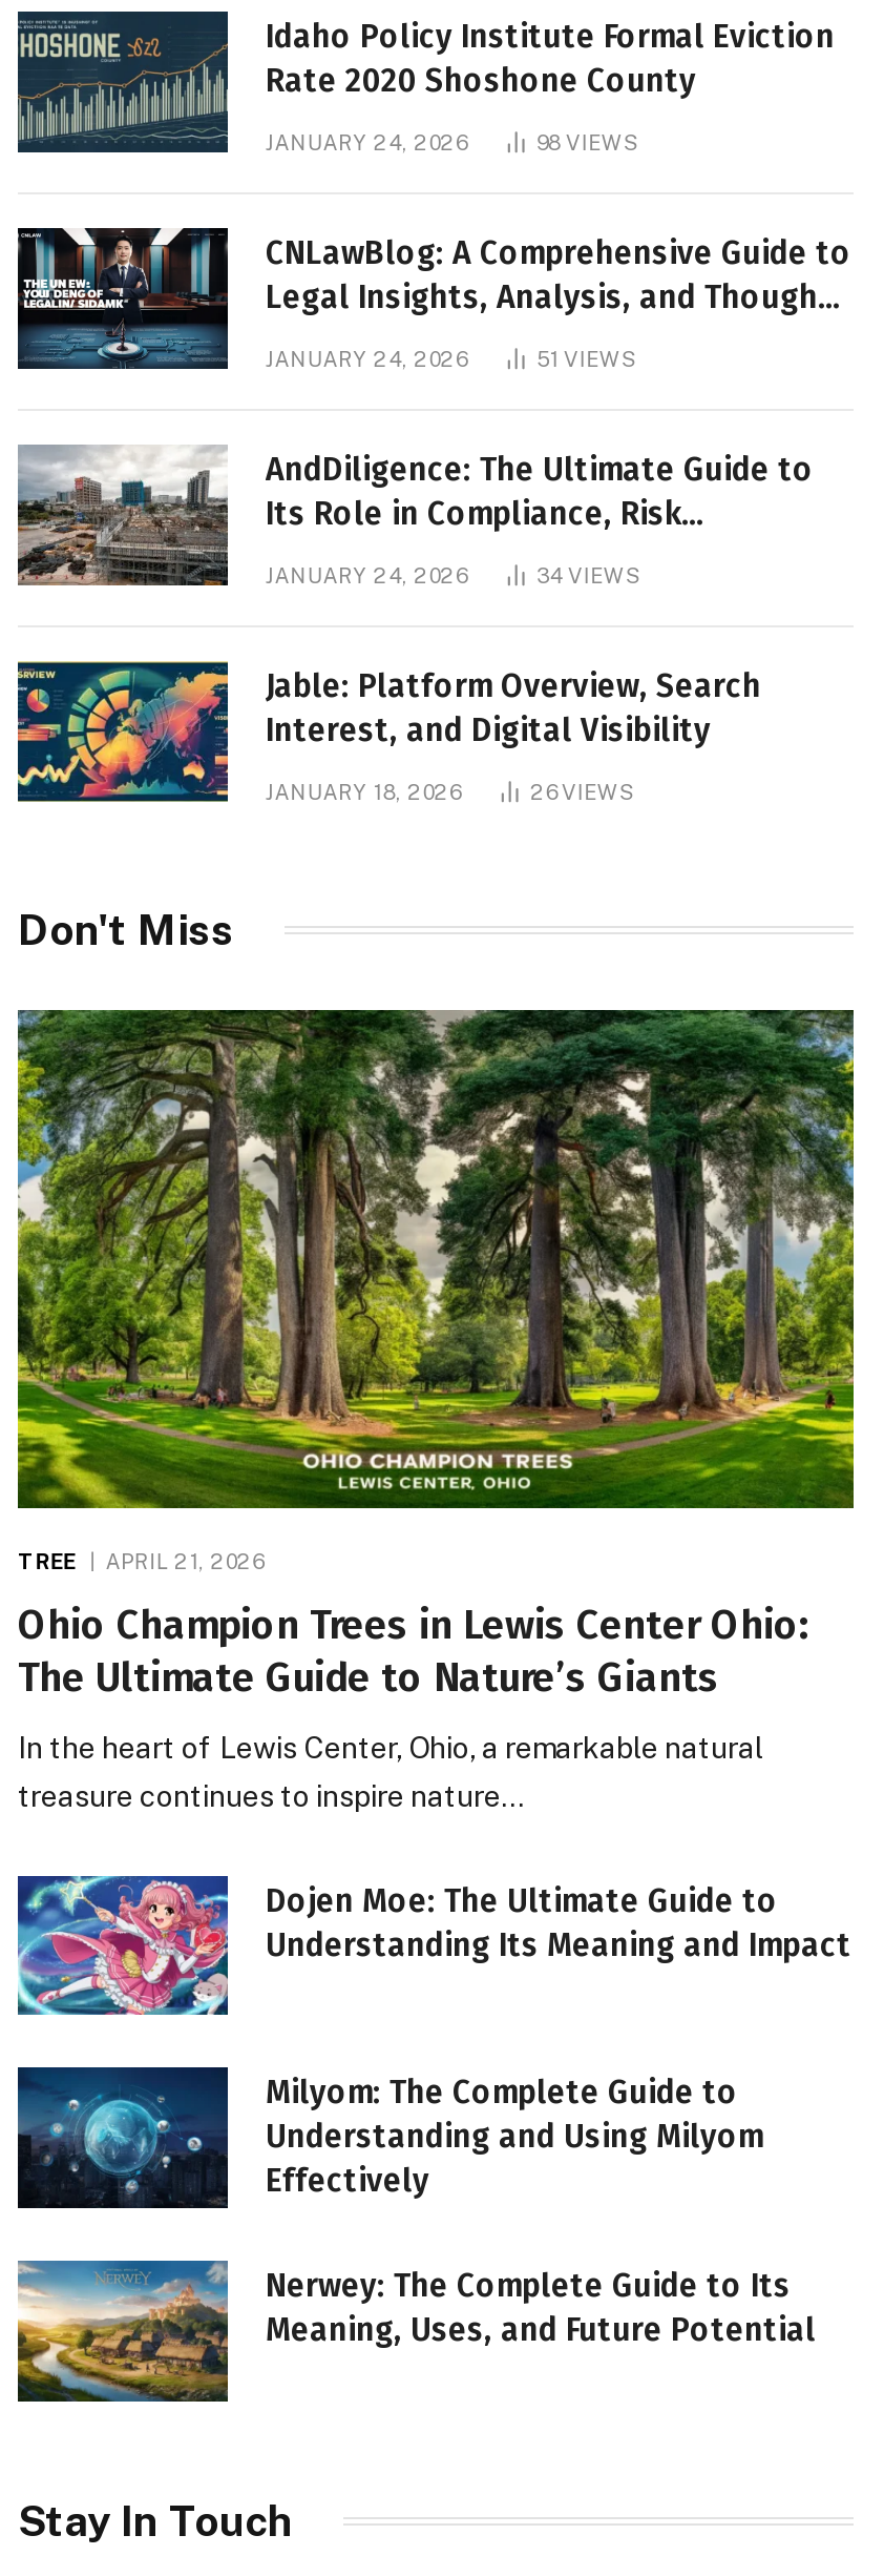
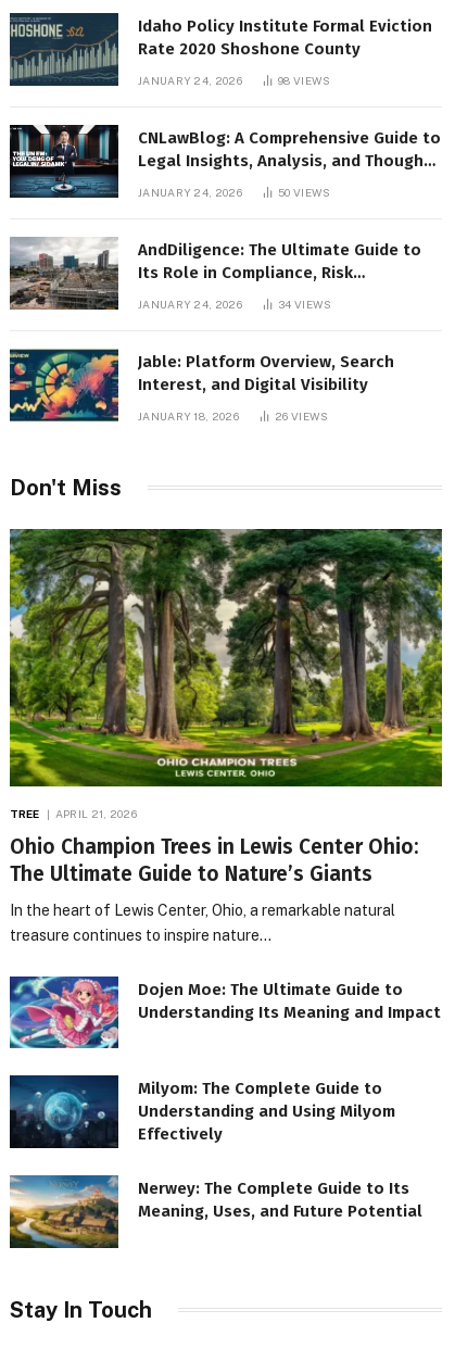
[537,346,636,371] 51 VIEWS -> [278,186,331,199] 50 VIEWS

